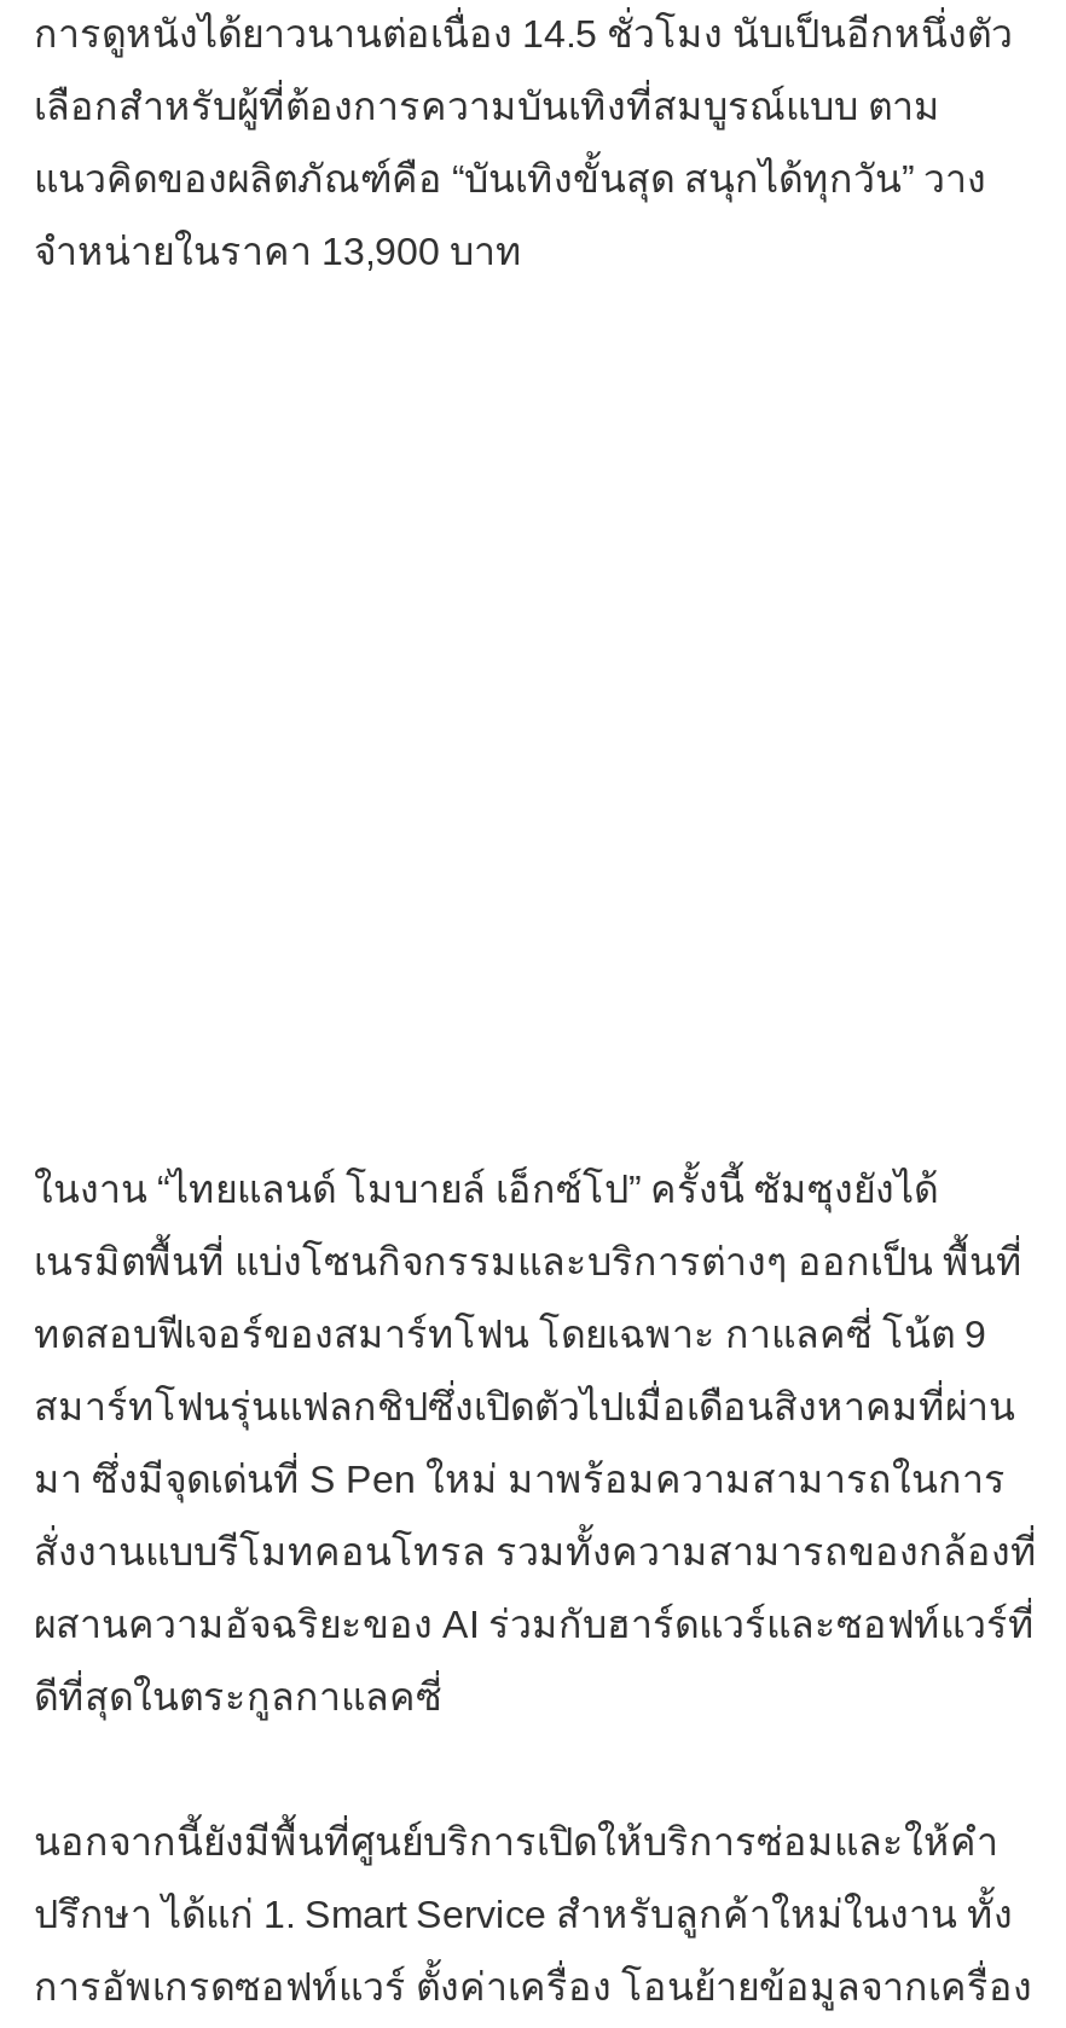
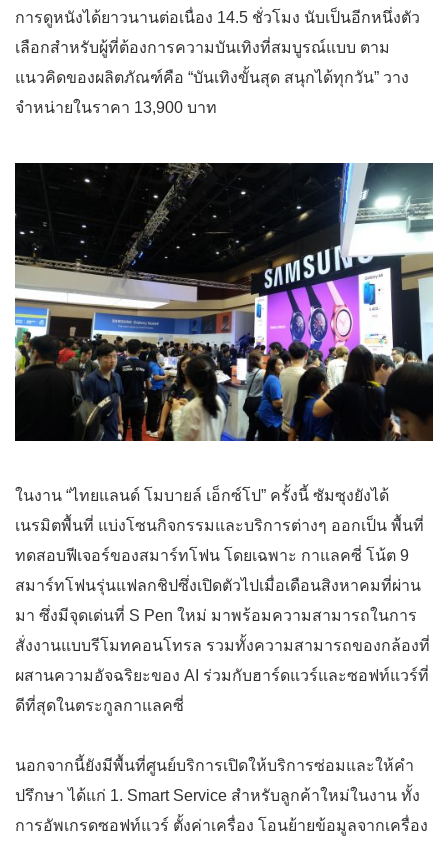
none -> [14,162,434,442] [image]

